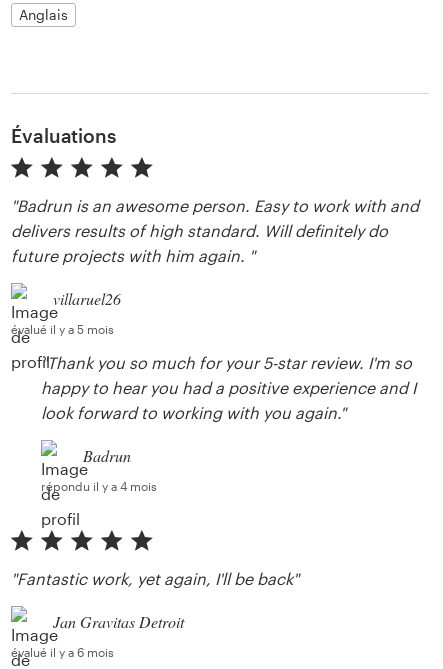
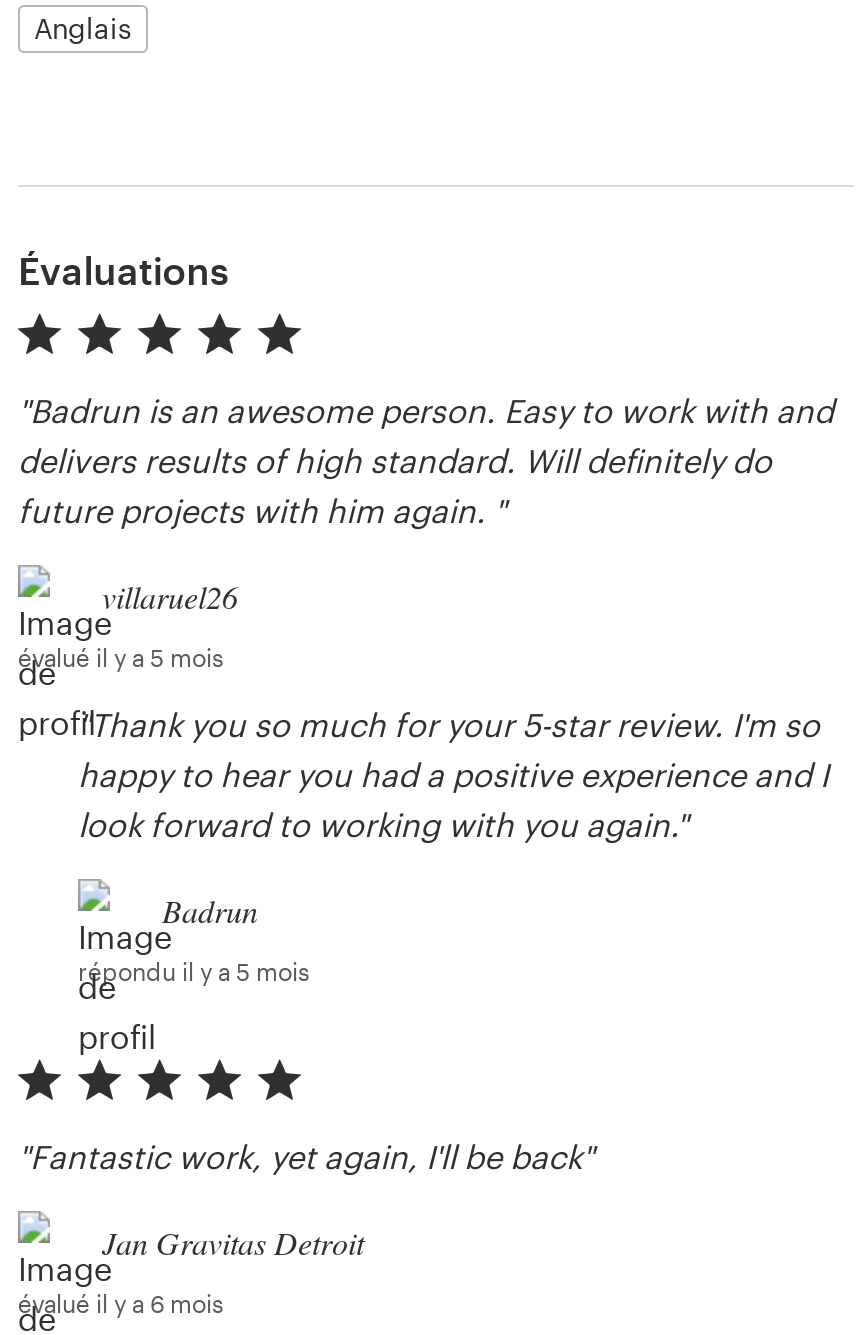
[41,479,157,493] répondu il y a 4 mois -> [78,957,310,985] répondu il y a 5 mois

